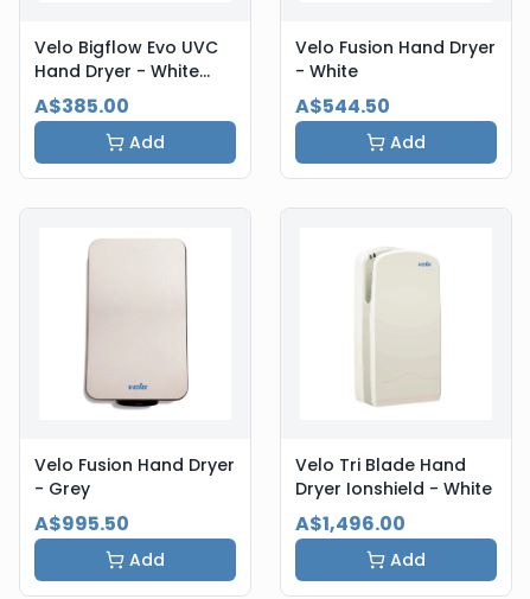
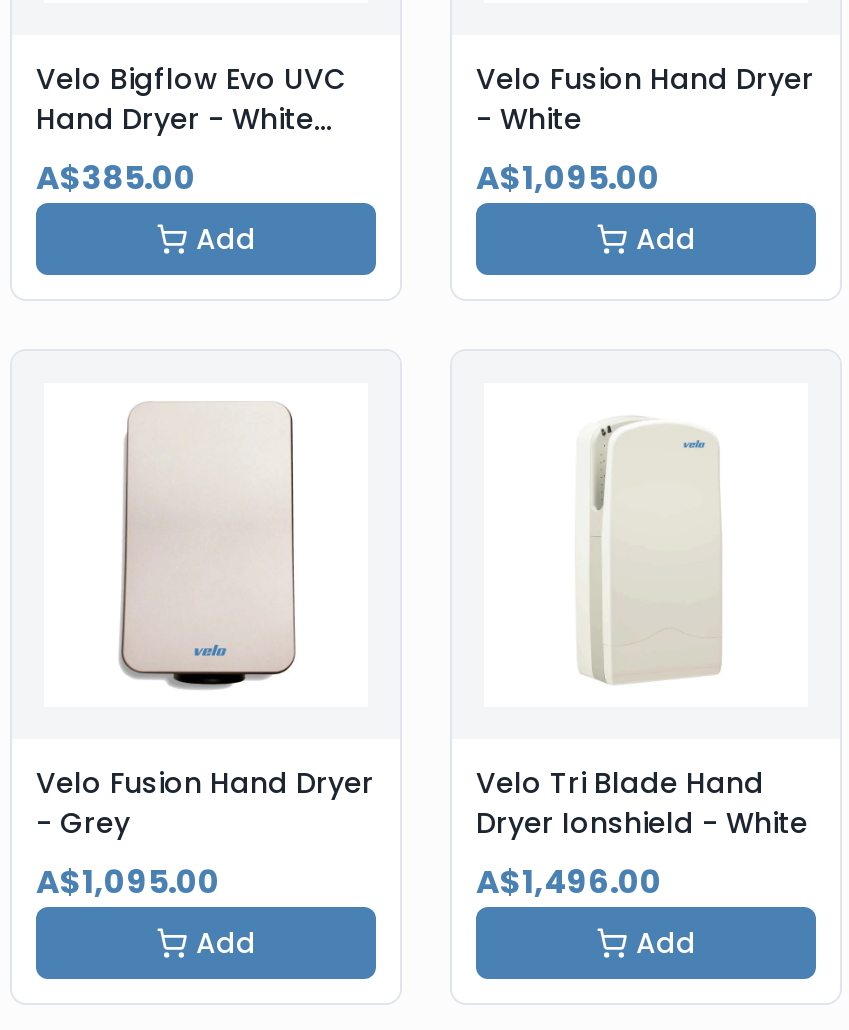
[295,93,390,120] A$544.50 -> [476,155,660,201] A$1,095.00
[34,510,129,538] A$995.50 -> [36,859,220,905] A$1,095.00

